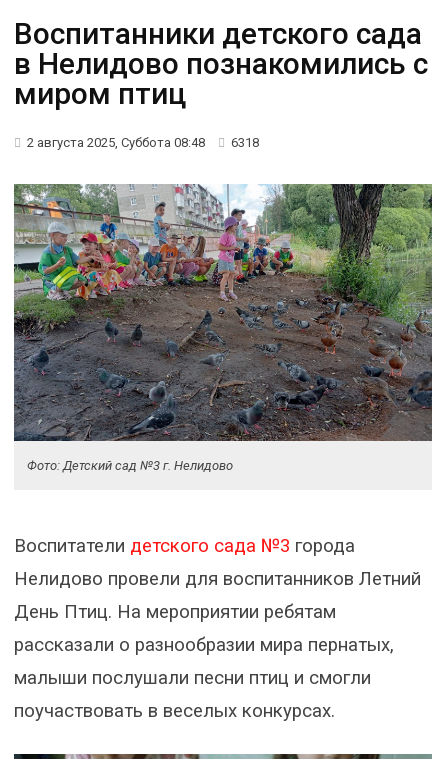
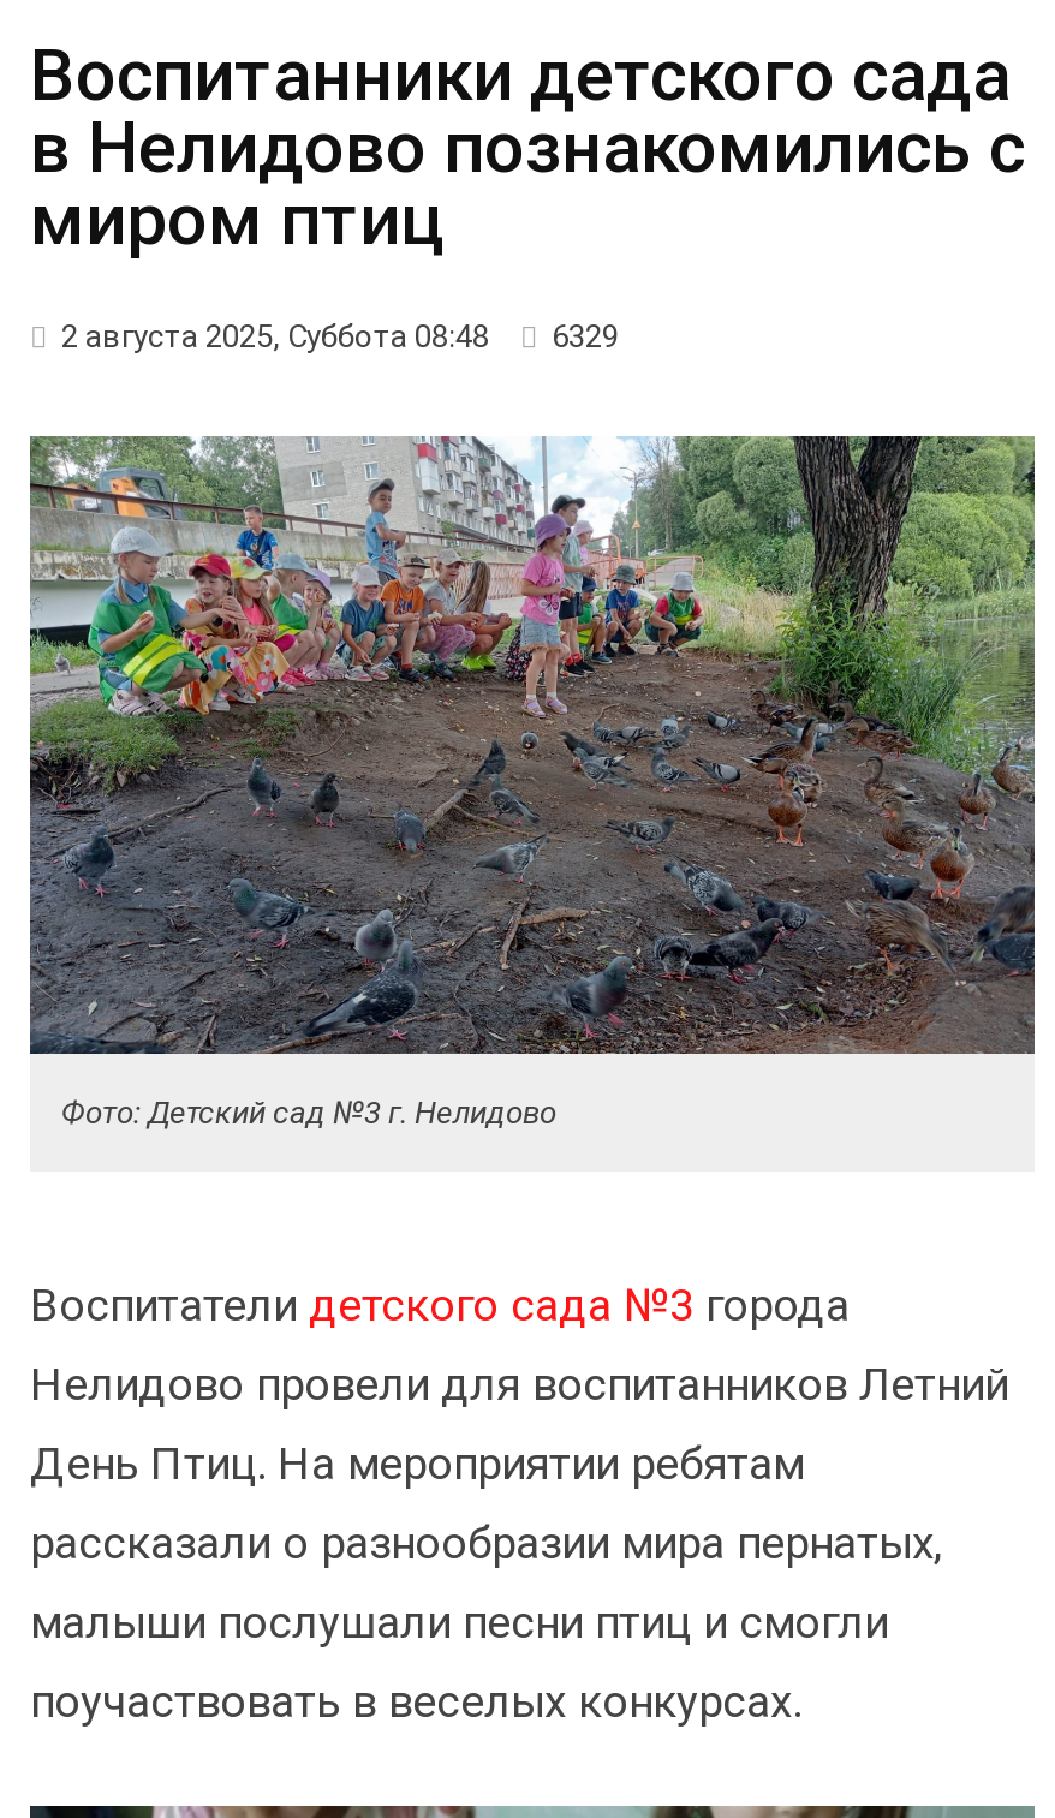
[27,134,259,149] 2 августа 2025, Суббота 08:48 6318 -> [61,317,619,353] 2 августа 2025, Суббота 08:48 6329

